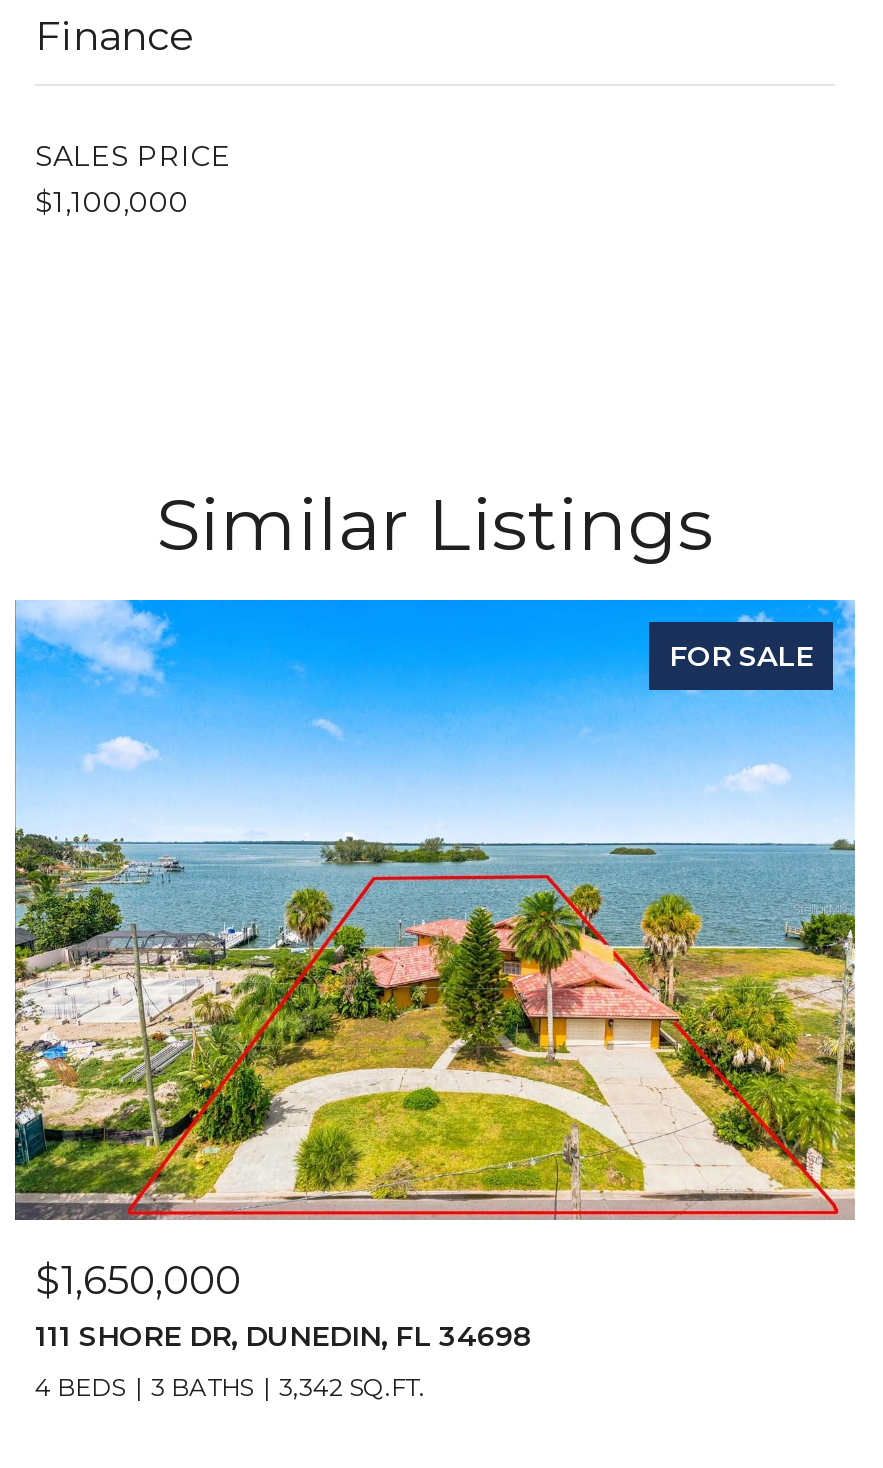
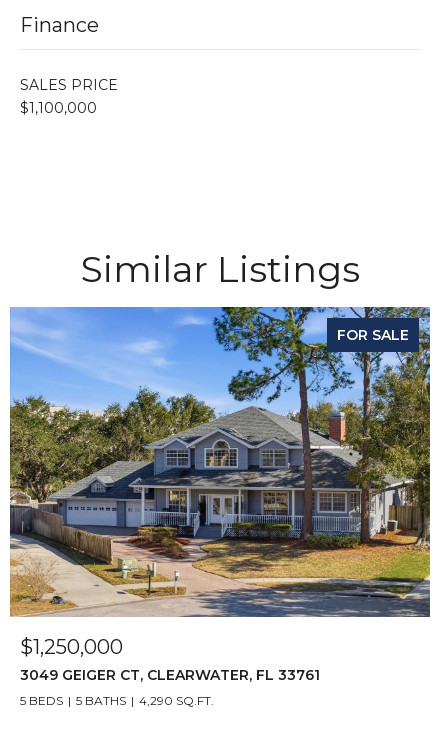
[13,598,857,1303] [image] | $1,650,000 -> [9,306,431,659] [image] | $1,250,000
[35,1317,533,1353] 111 SHORE DR, DUNEDIN, FL 34698 -> [20,666,320,684] 3049 GEIGER CT, CLEARWATER, FL 33761
[35,1371,125,1401] 4 BEDS -> [20,693,63,708] 5 BEDS
[151,1371,253,1401] 3 BATHS -> [76,693,126,708] 5 BATHS
[279,1371,425,1401] 3,342 SQ.FT. -> [139,693,214,708] 4,290 SQ.FT.

